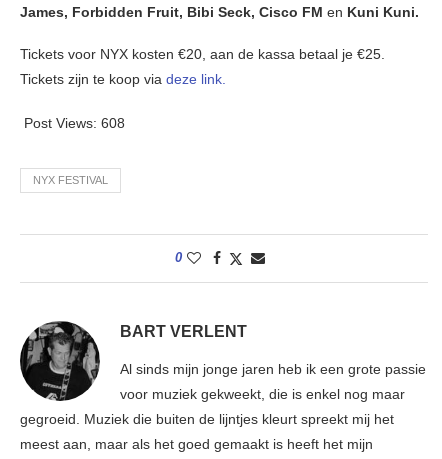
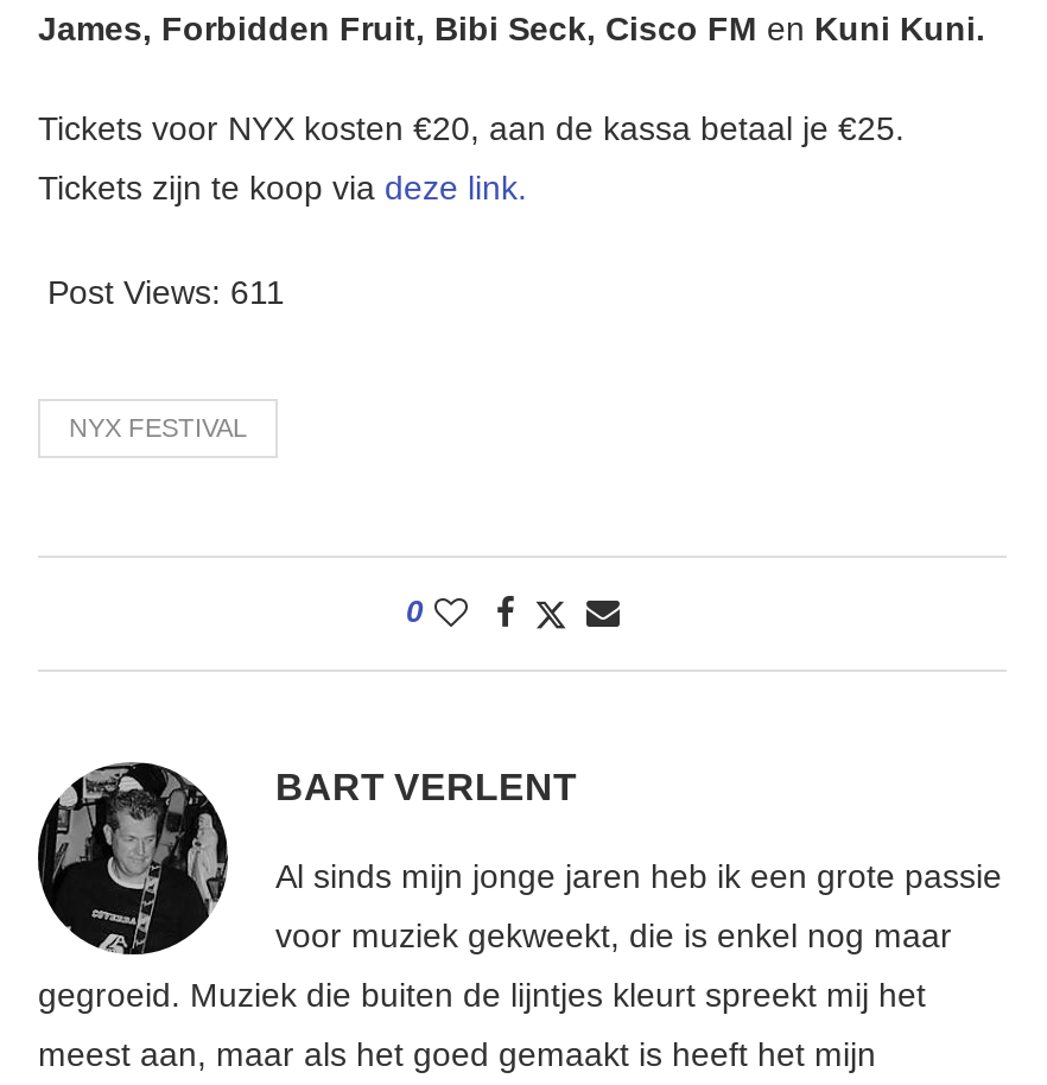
[24,115,125,131] Post Views: 608 -> [47,274,285,312] Post Views: 611

